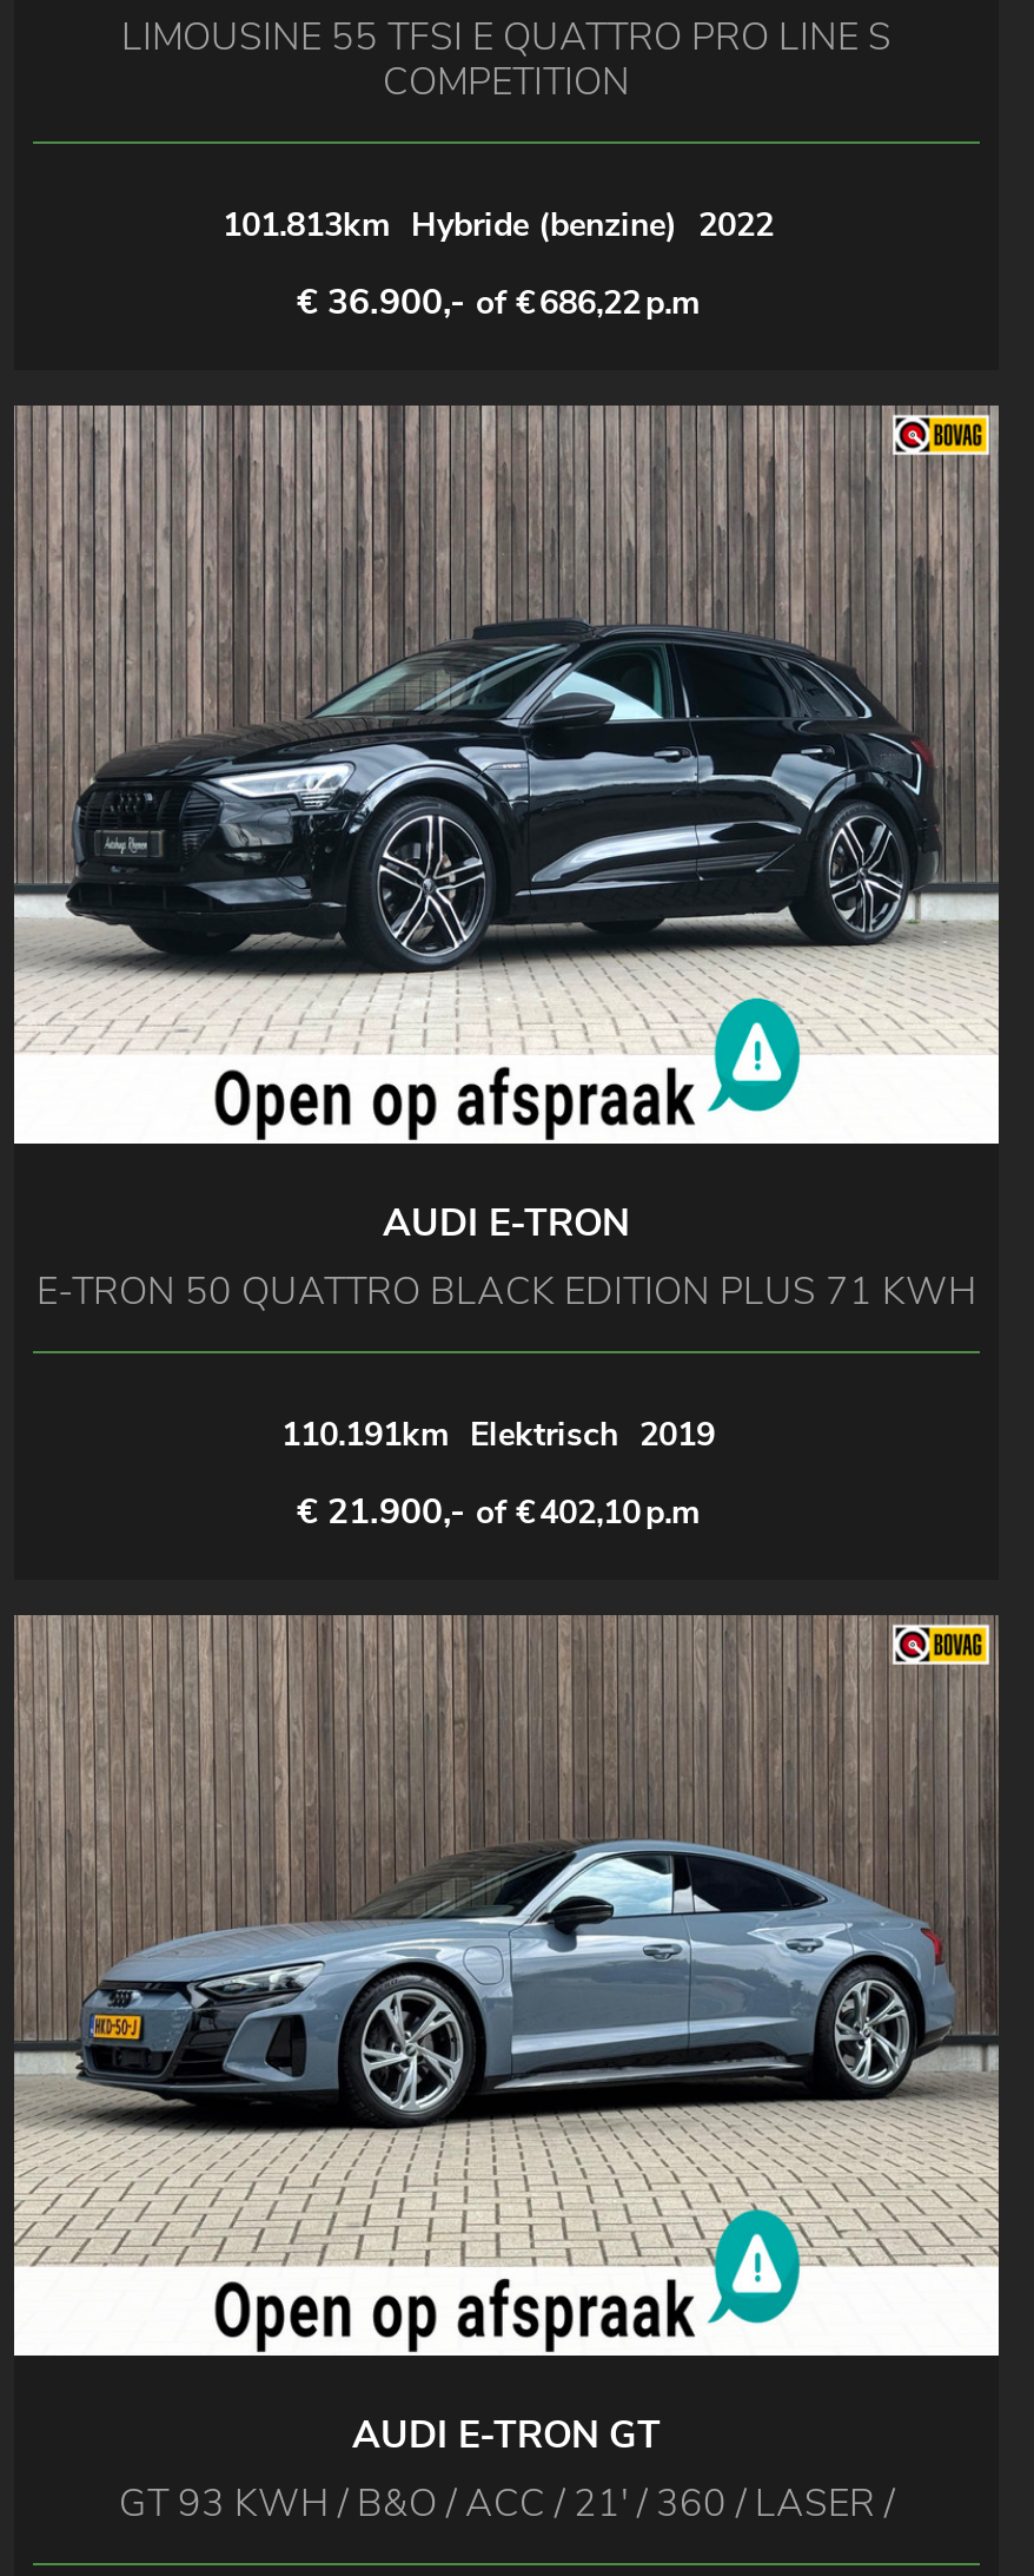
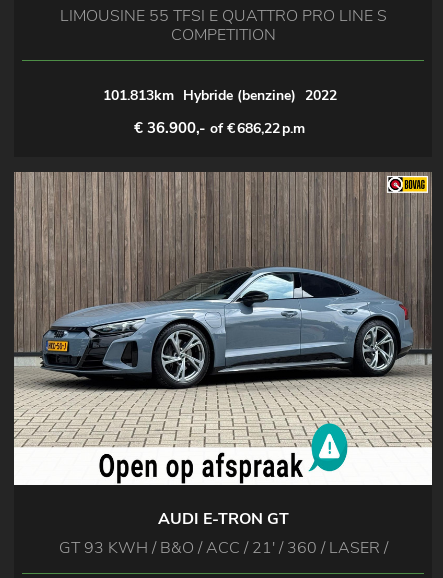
[14,408,999,1052] [image] -> none
[37,1199,976,1536] AUDI E-TRON | E-TRON 50 QUATTRO BLACK EDITION PLUS 71 KWH | 110.191km Elektrisch 2019 | € 21.900,- of € 402,10 p.m -> none

